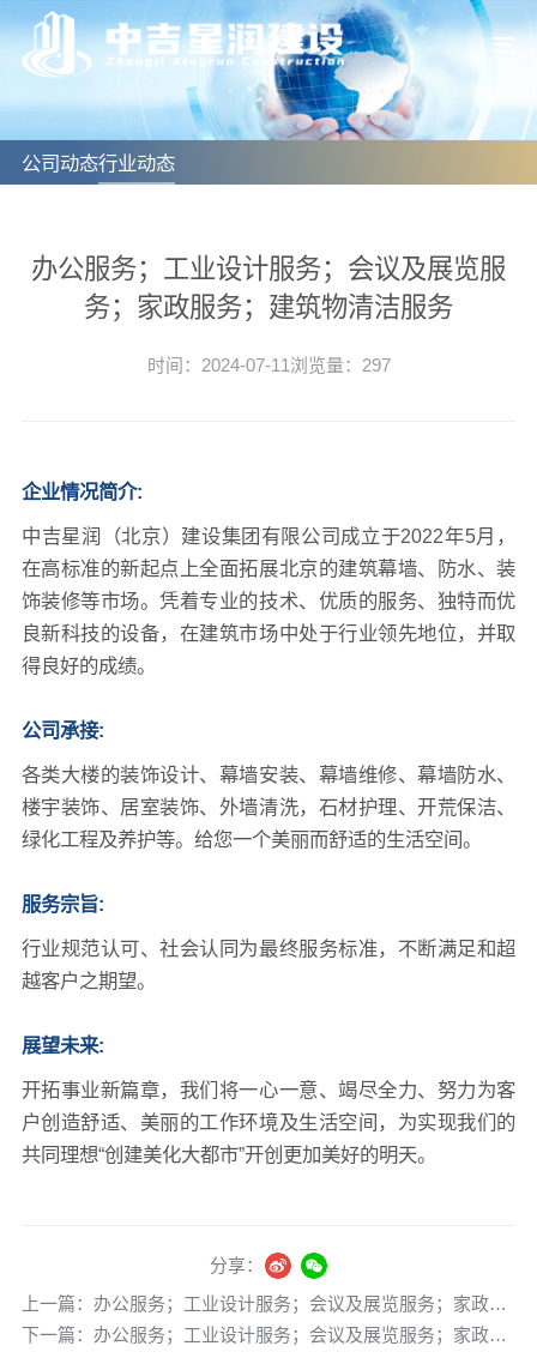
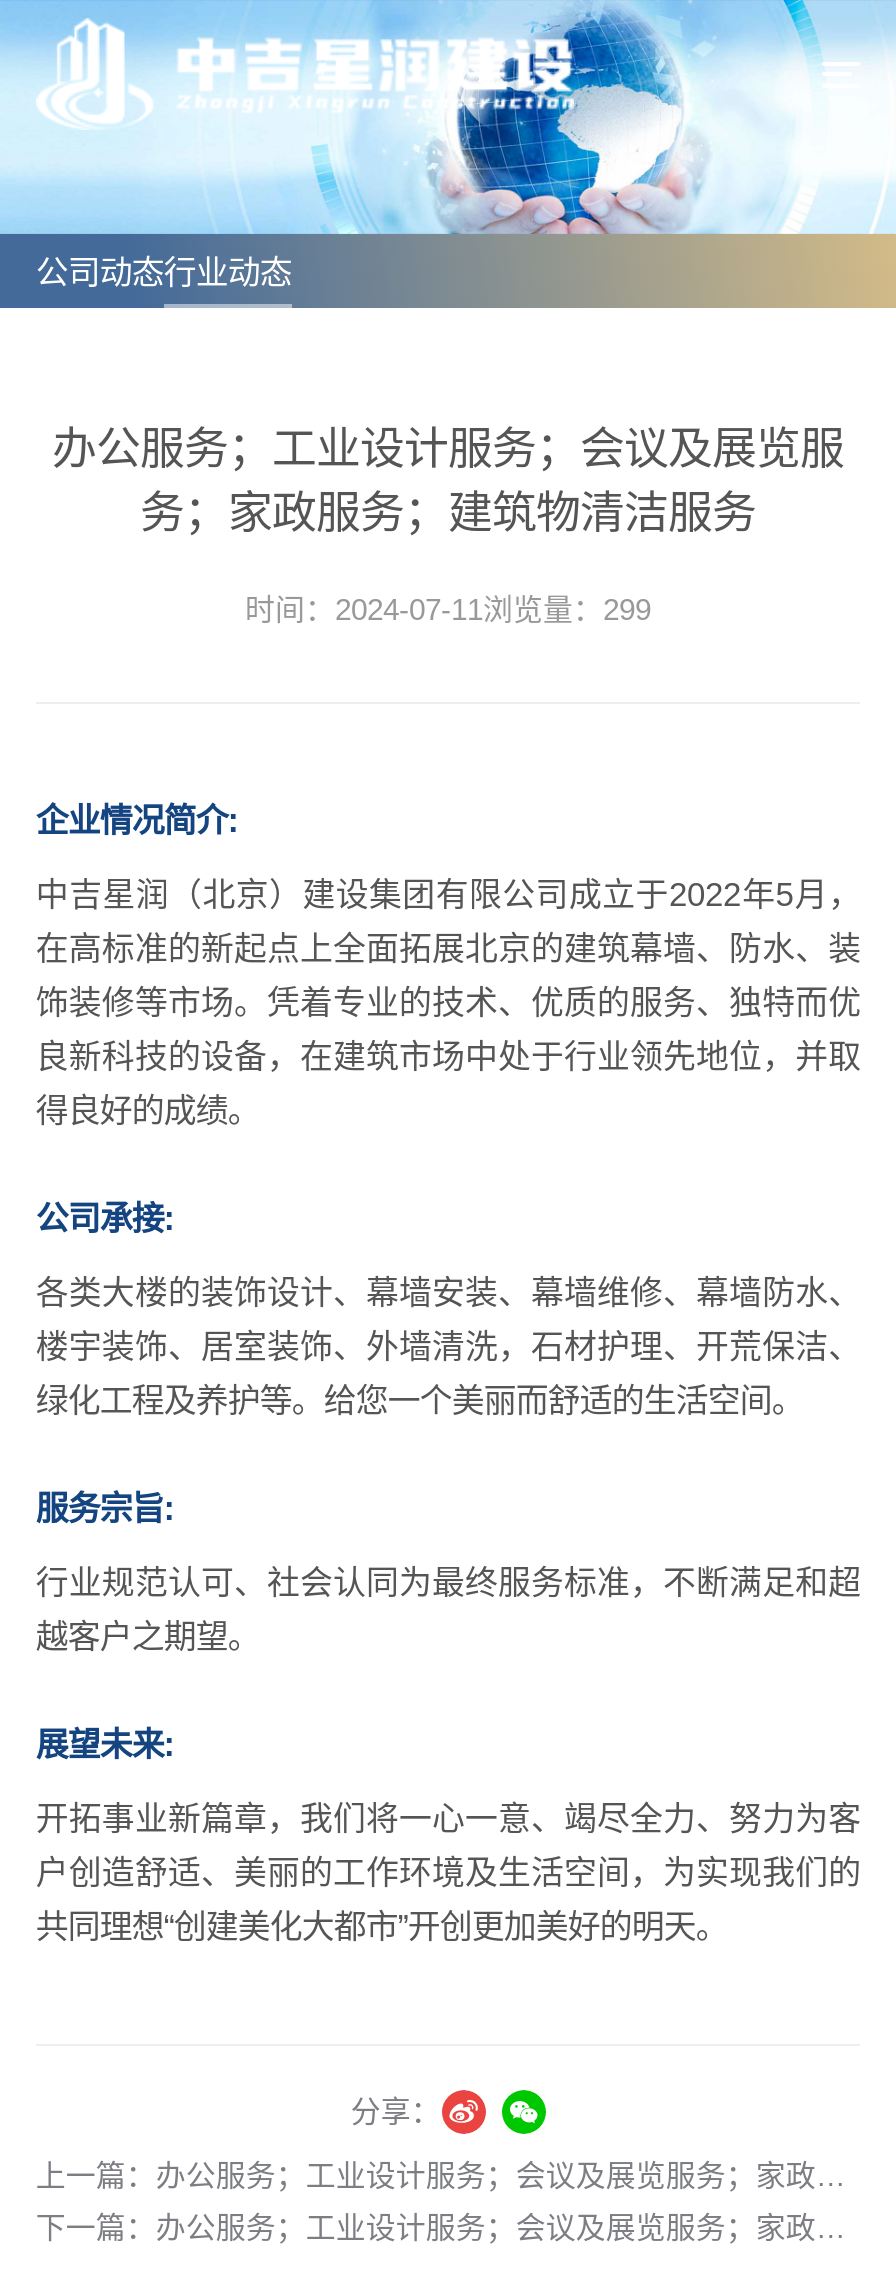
[147,355,390,375] 时间：2024-07-11浏览量：297 -> [245,592,651,626] 时间：2024-07-11浏览量：299

